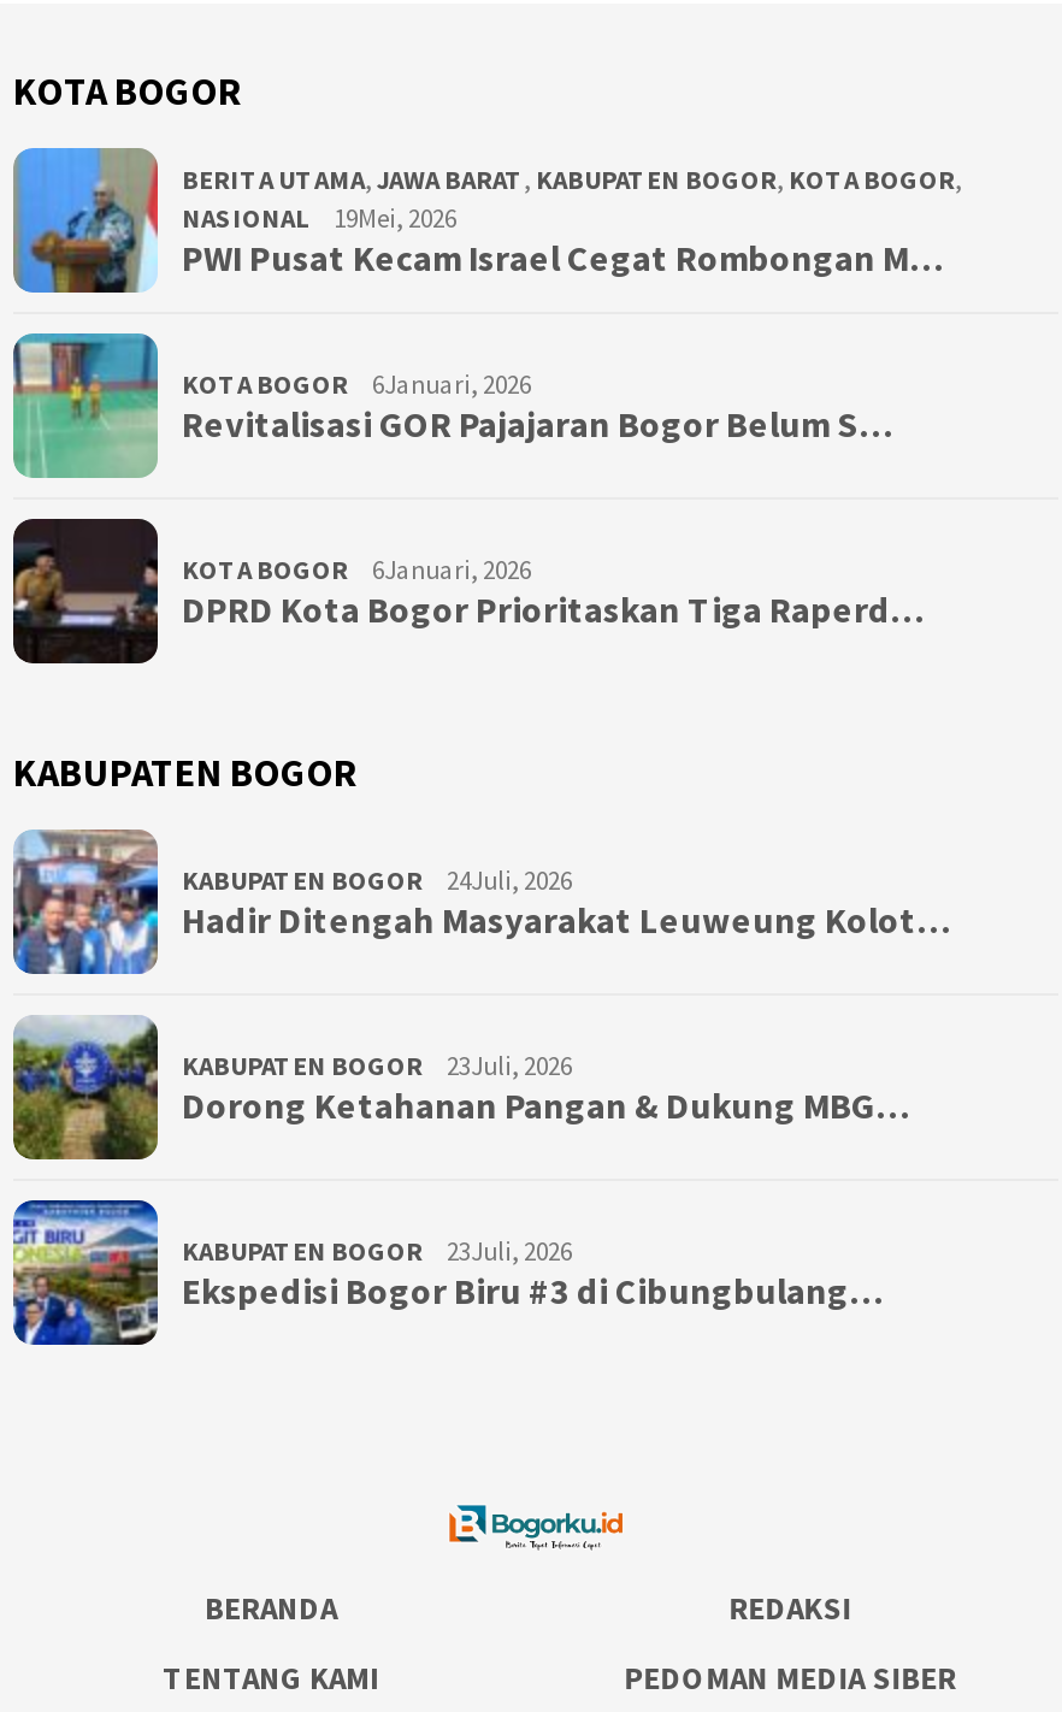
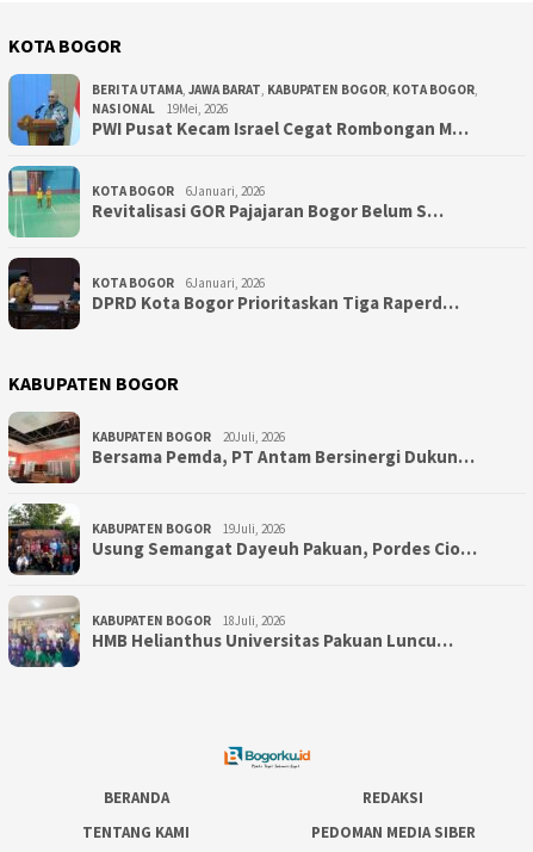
[11,830,950,976] [image] | 24Juli, 2026 | Hadir Ditengah Masyarakat Leuweung Kolot… -> [7,413,475,484] [image] | 20Juli, 2026 | Bersama Pemda, PT Antam Bersinergi Dukun…
[11,1015,909,1159] [image] | 23Juli, 2026 | Dorong Ketahanan Pangan & Dukung MBG… -> [8,502,477,575] [image] | 19Juli, 2026 | Usung Semangat Dayeuh Pakuan, Pordes Cio…
[11,1198,883,1347] [image] | 23Juli, 2026 | Ekspedisi Bogor Biru #3 di Cibungbulang… -> [8,595,453,668] [image] | 18Juli, 2026 | HMB Helianthus Universitas Pakuan Luncu…

